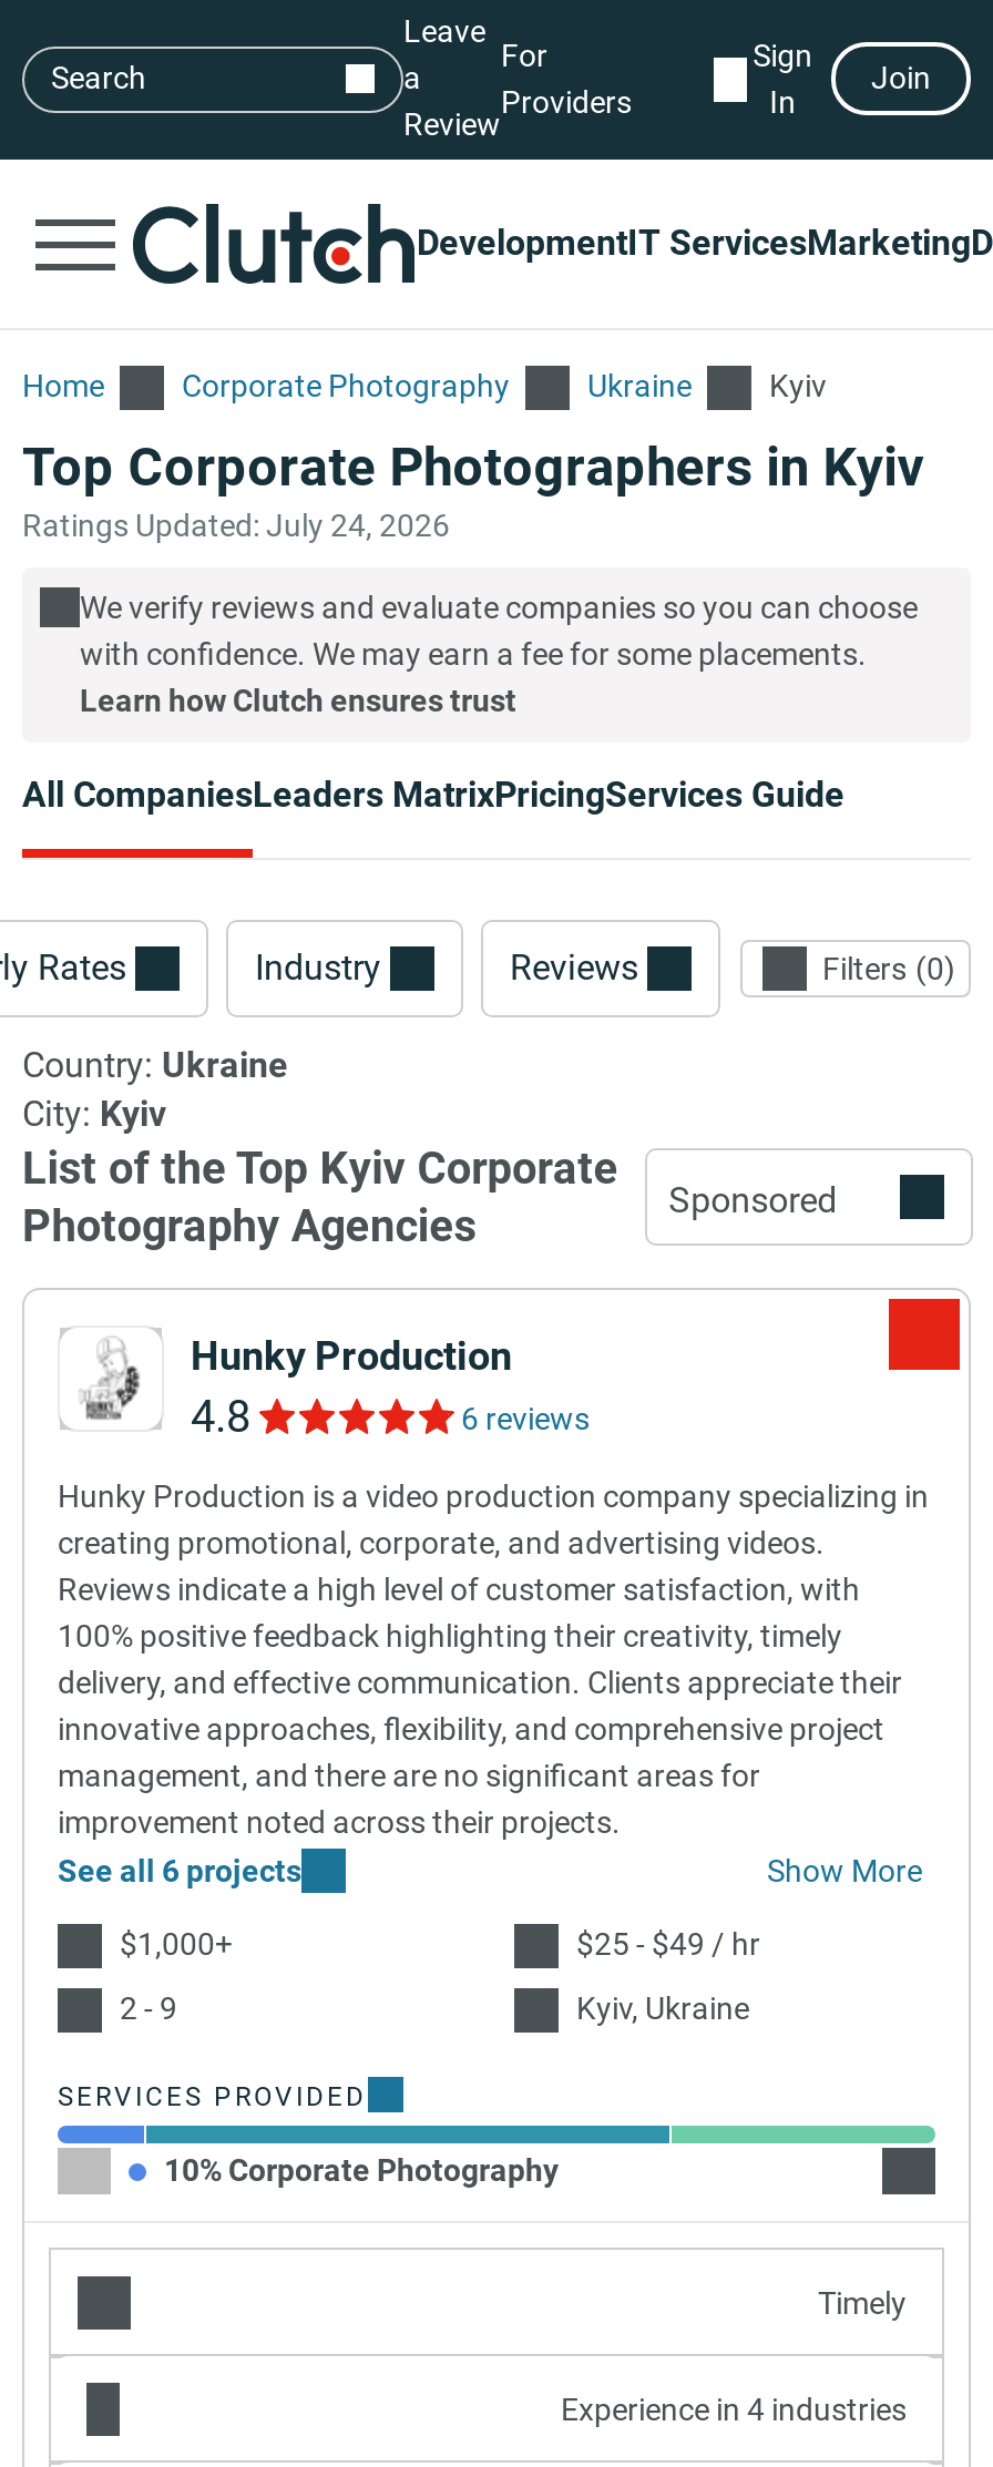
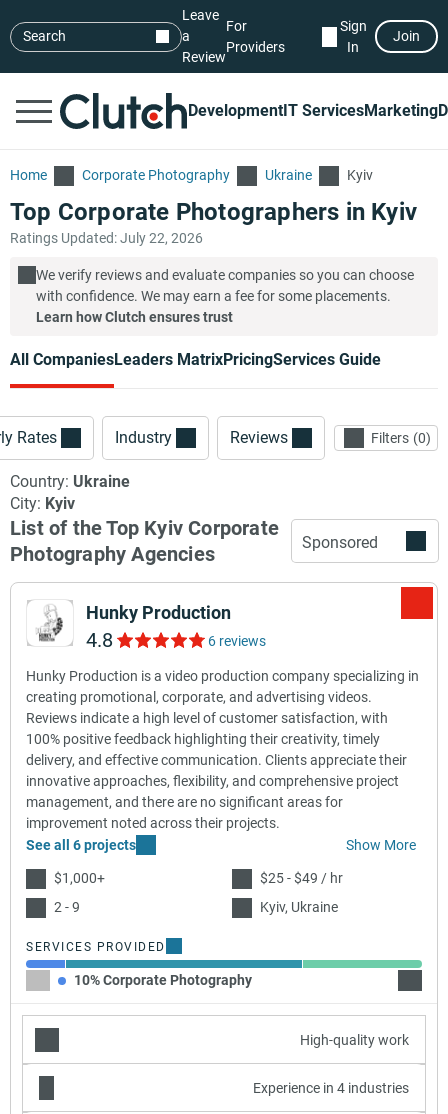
[22,508,450,543] Ratings Updated: July 24, 2026 -> [10,230,203,246] Ratings Updated: July 22, 2026
[818,2284,907,2320] Timely -> [300,1031,409,1047] High-quality work

